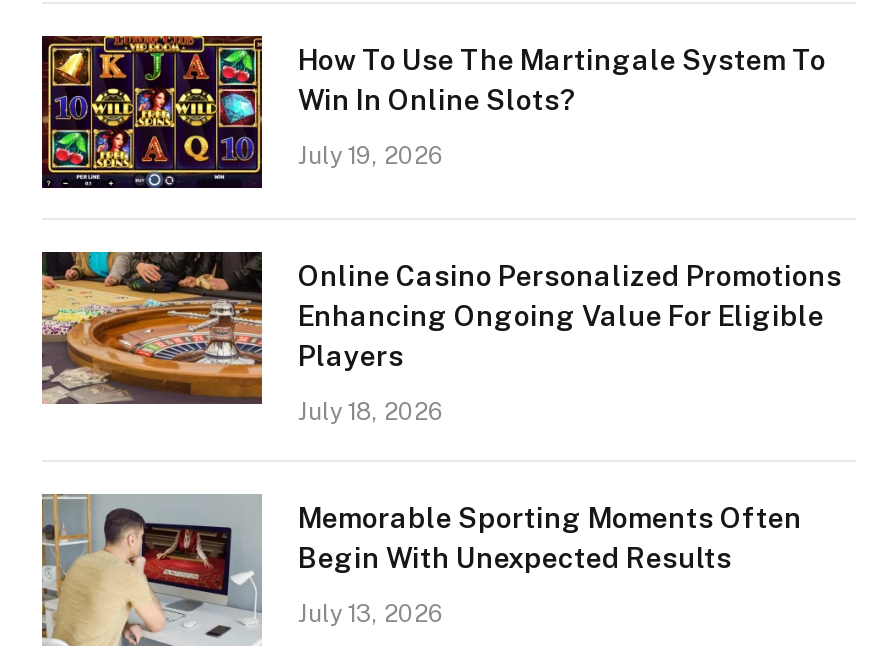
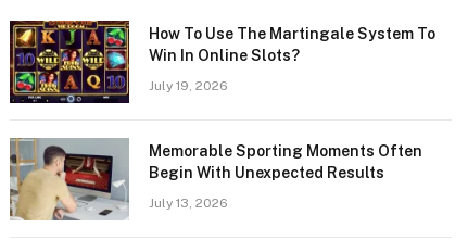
[42,250,842,426] [image] | Online Casino Personalized Promotions | Enhancing Ongoing Value For Eligible | Players | July 18, 2026 -> none

